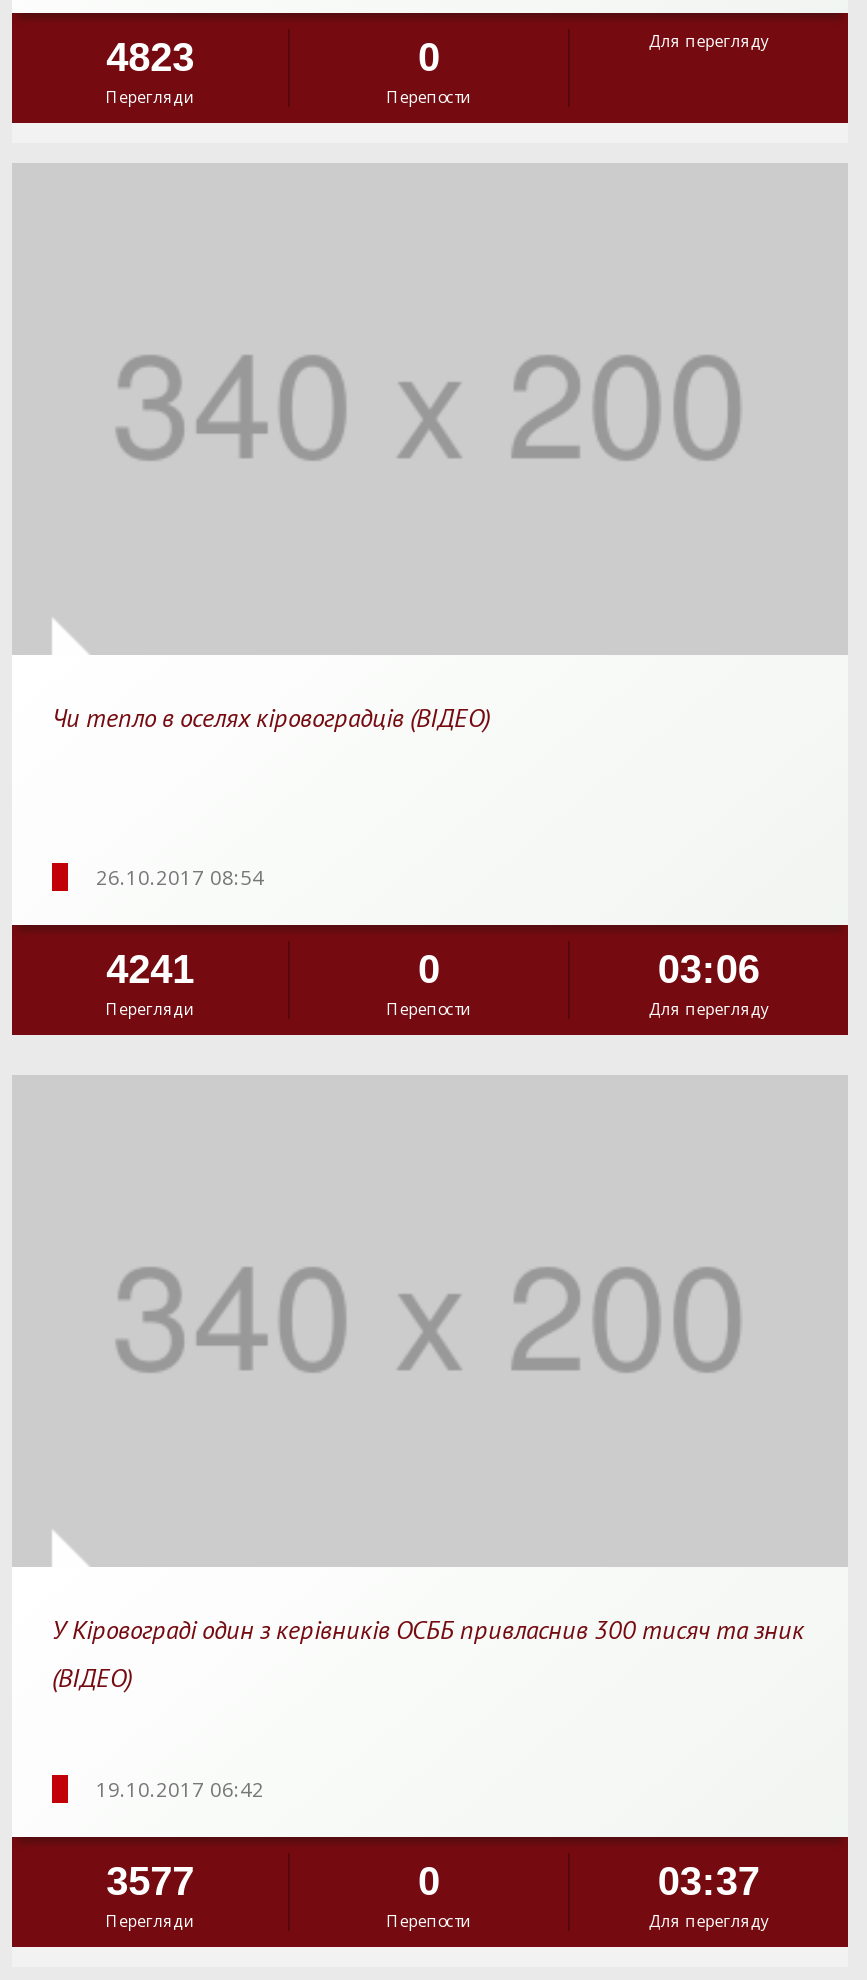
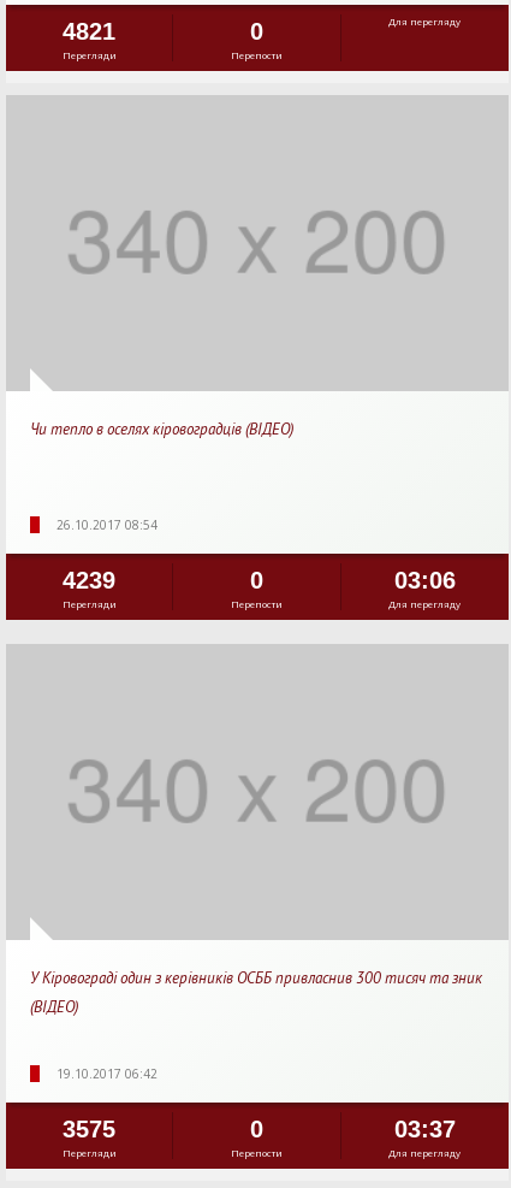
[106,35,194,79] 4823 -> [63,18,116,44] 4821
[106,947,194,991] 4241 -> [63,567,116,593] 4239
[106,1858,194,1902] 3577 -> [63,1115,116,1142] 3575

